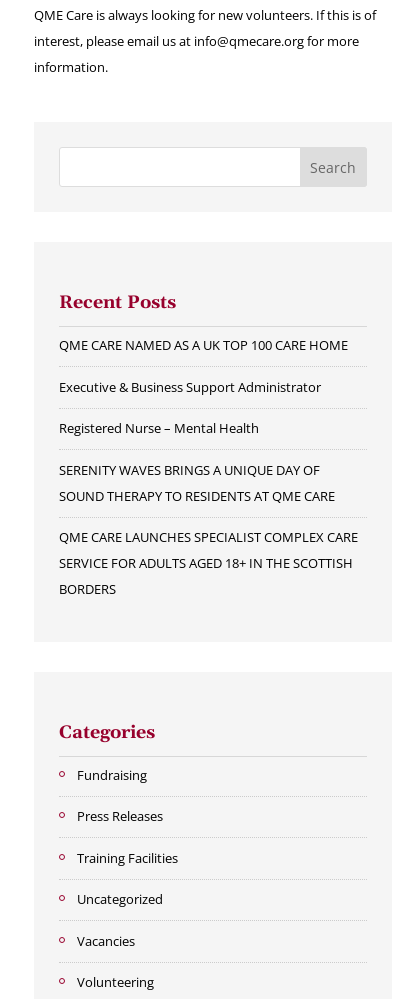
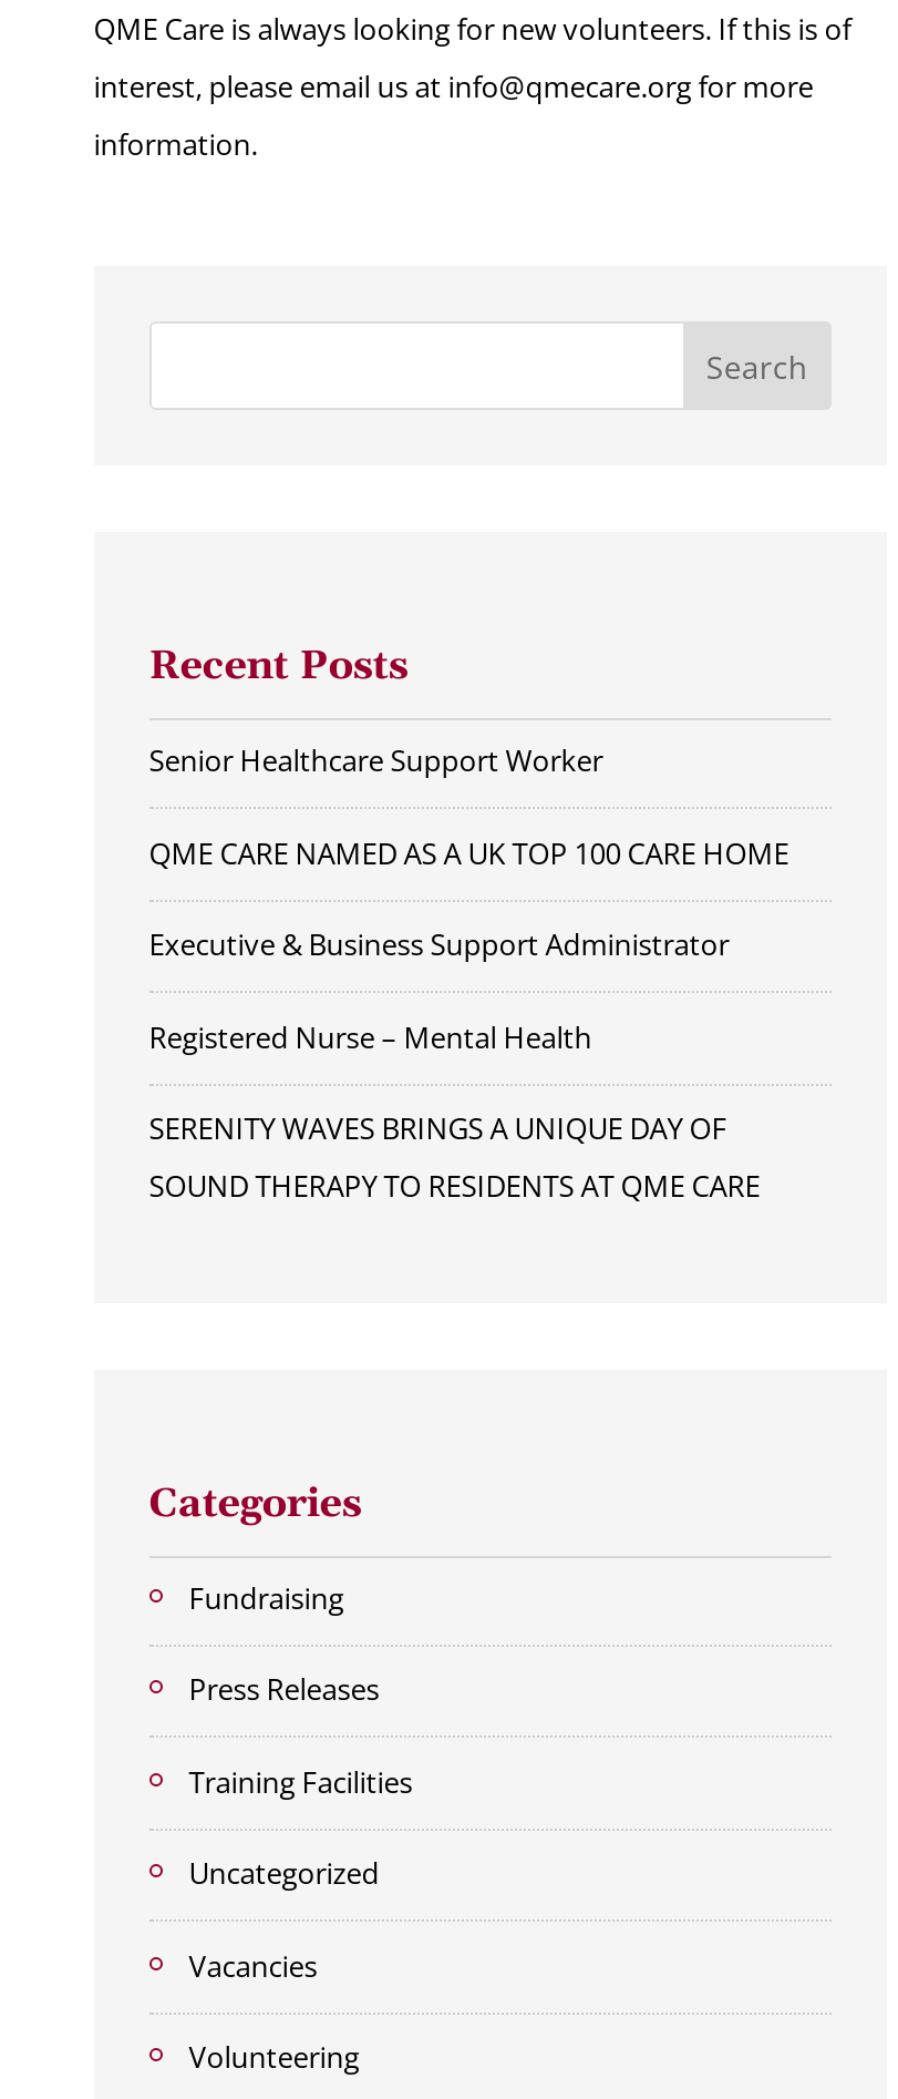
none -> [149,740,603,780] Senior Healthcare Support Worker
moved [59,336,348,504] -> [149,832,789,1206]: QME CARE NAMED AS A UK TOP 100 CARE HOME | Executive & Business Support Administrator | Registered Nurse – Mental Health | SERENITY WAVES BRINGS A UNIQUE DAY OF | SOUND THERAPY TO RESIDENTS AT QME CARE
[59,528,358,598] QME CARE LAUNCHES SPECIALIST COMPLEX CARE | SERVICE FOR ADULTS AGED 18+ IN THE SCOTTISH | BORDERS -> none

